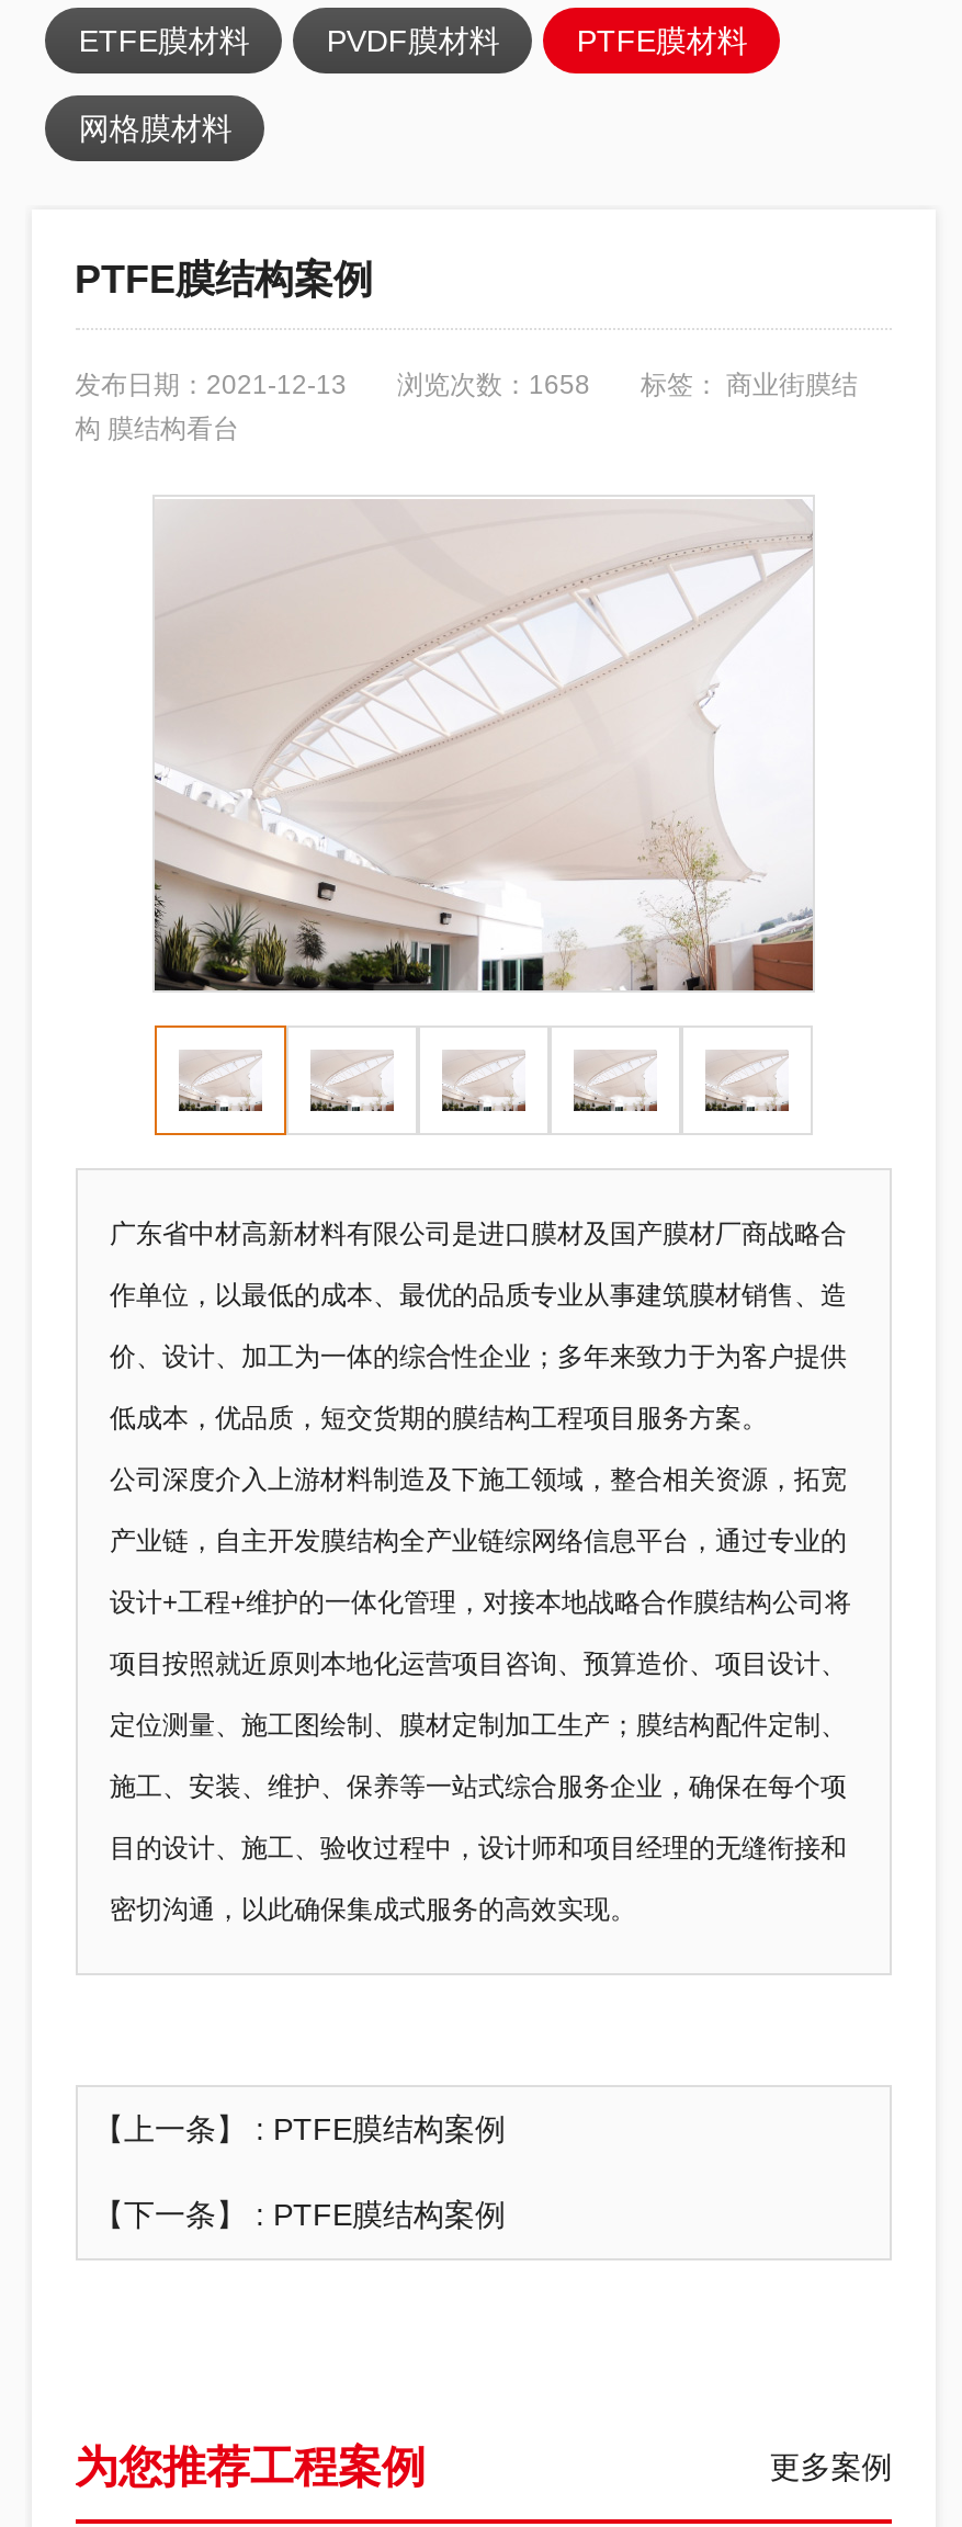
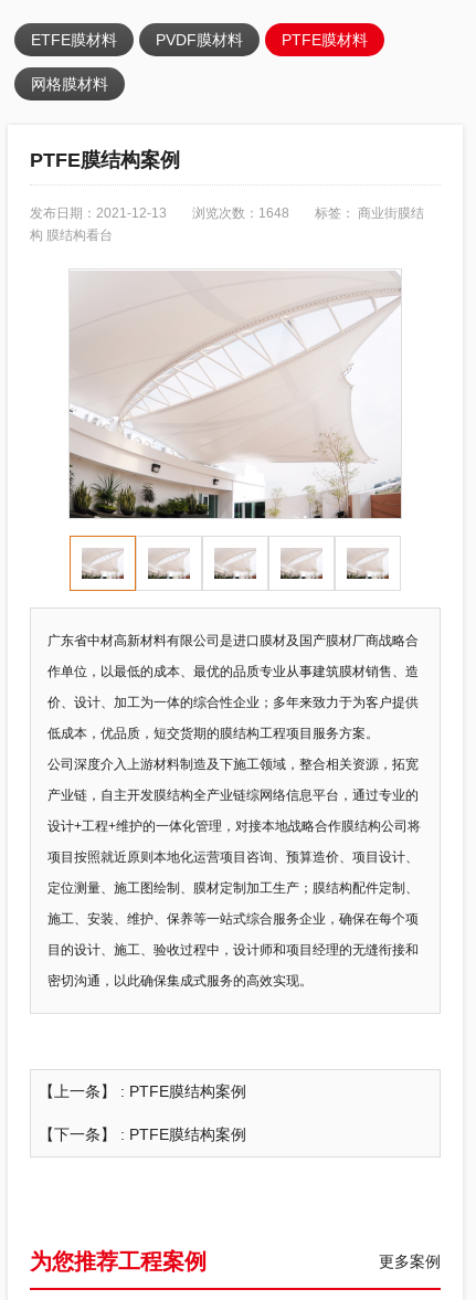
[75,369,858,400] 发布日期：2021-12-13 浏览次数：1658 标签：商业街膜结 -> [29,205,424,221] 发布日期：2021-12-13 浏览次数：1648 标签：商业街膜结

